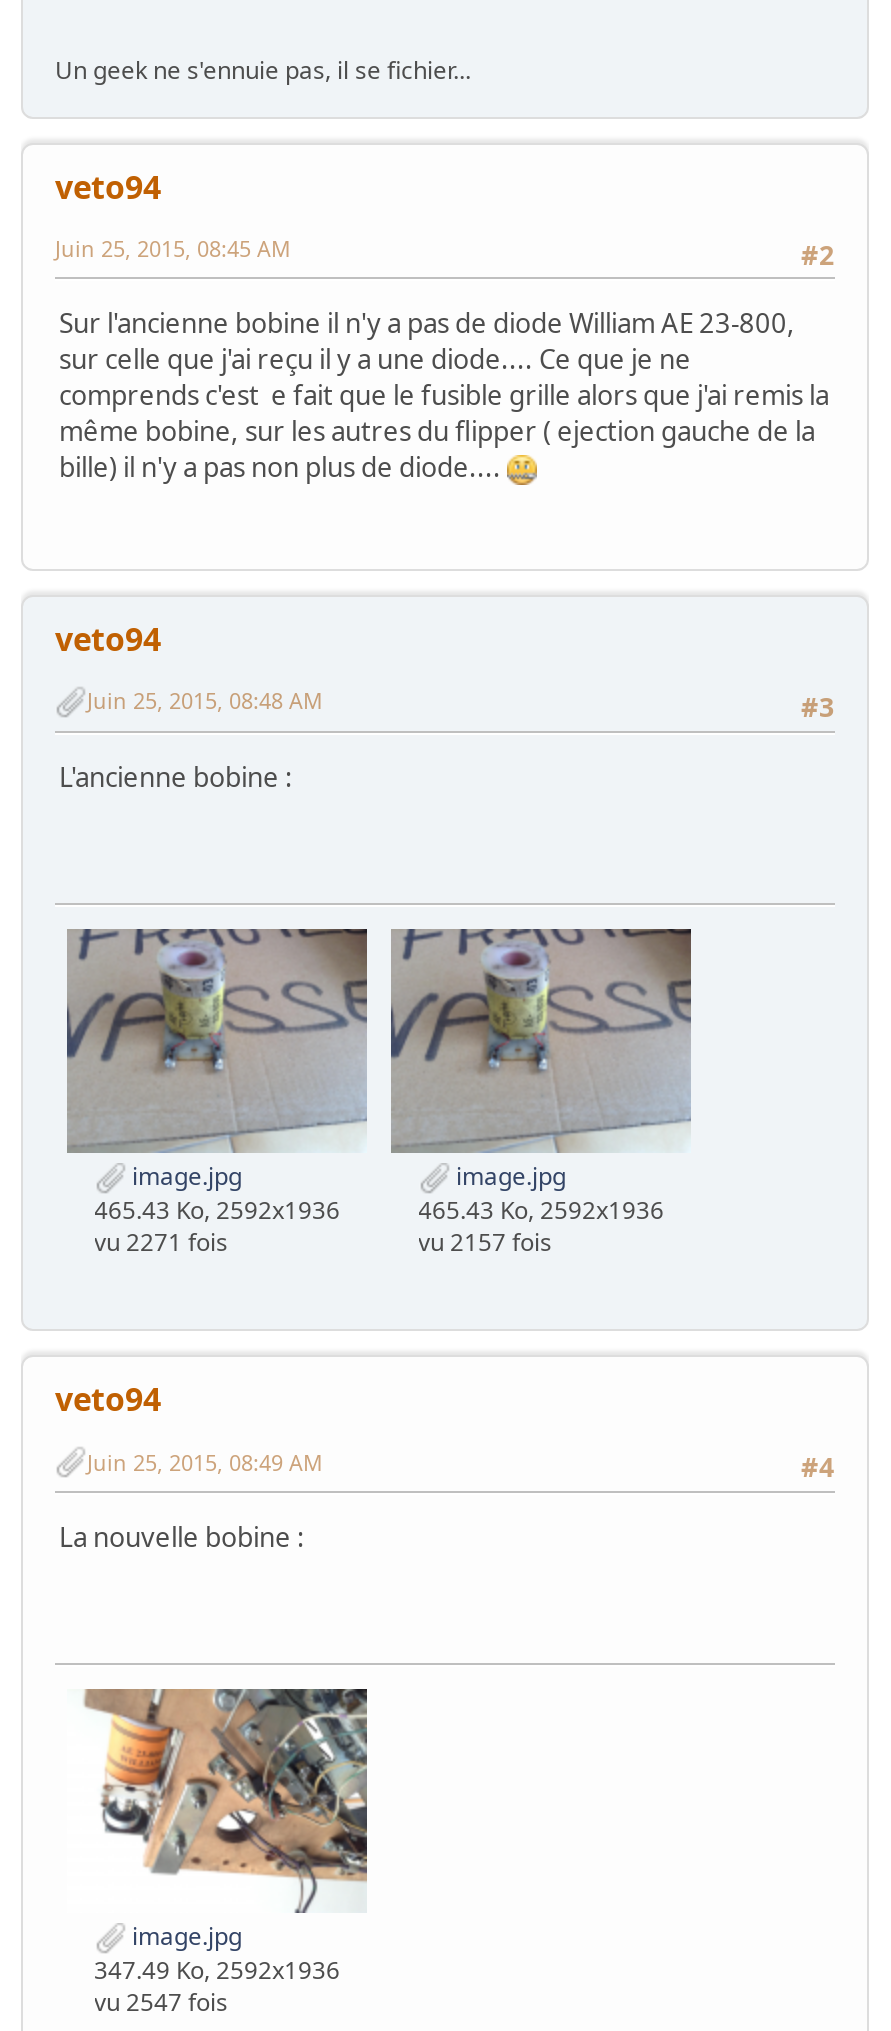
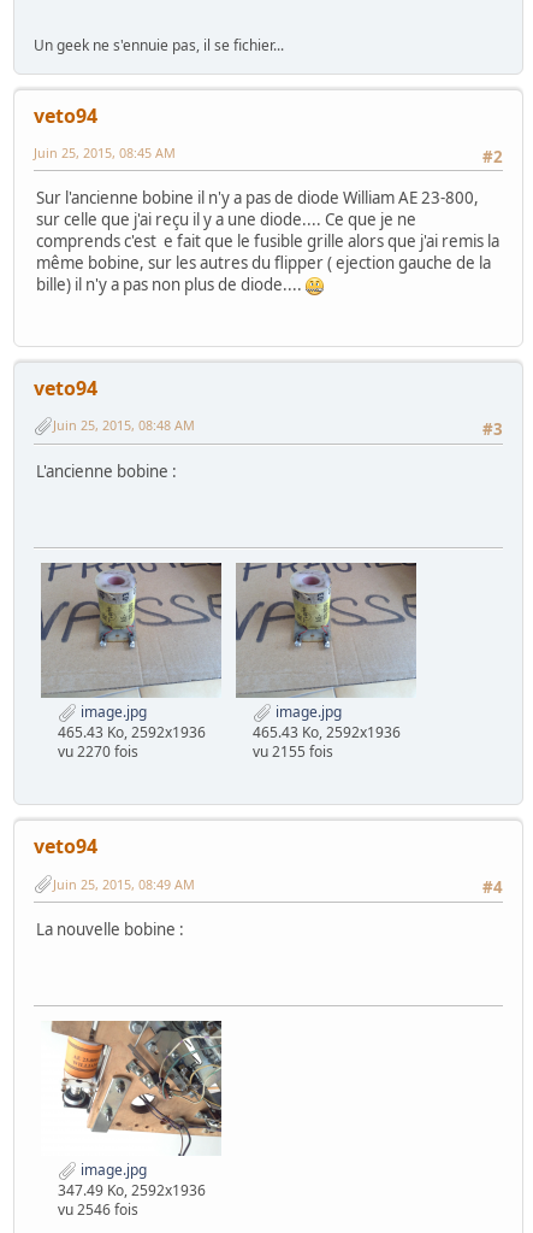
[94,1225,228,1259] vu 2271 fois -> [57,741,138,762] vu 2270 fois
[418,1225,552,1259] vu 2157 fois -> [252,741,333,762] vu 2155 fois
[94,1985,228,2019] vu 2547 fois -> [57,1199,138,1220] vu 2546 fois

